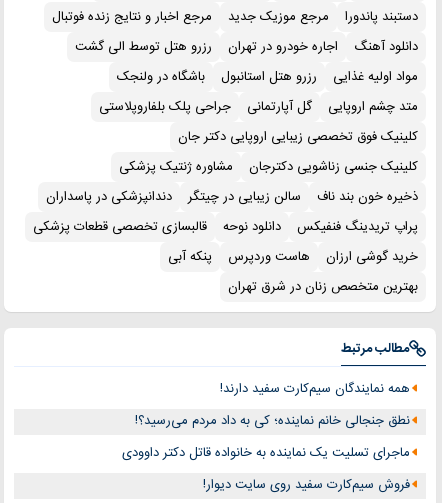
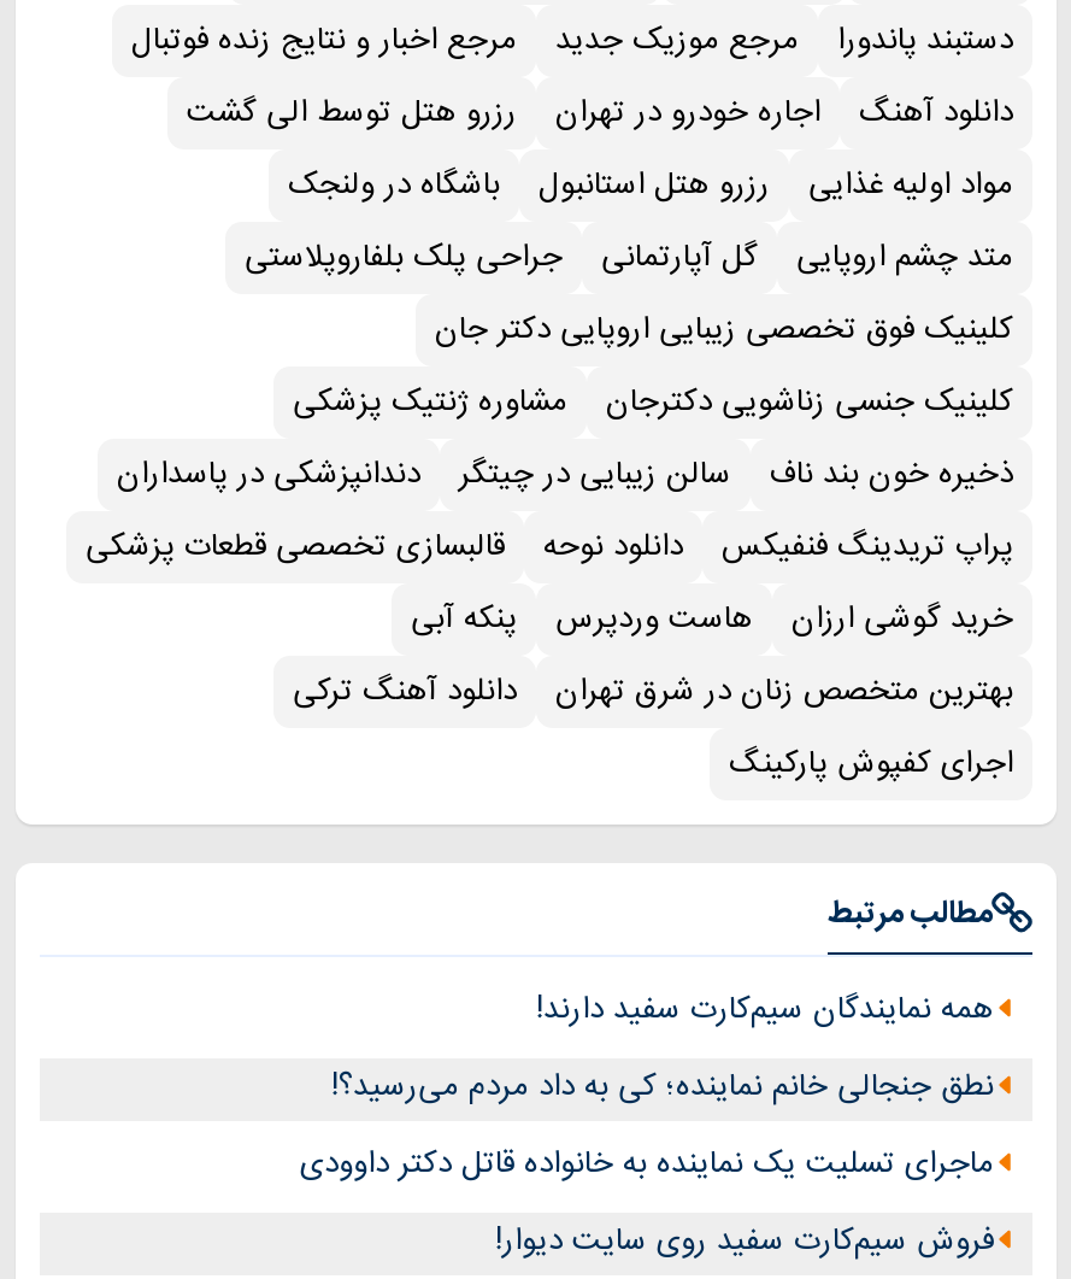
none -> [293,665,1013,791] دانلود آهنگ ترکی | اجرای کفپوش پارکینگ

